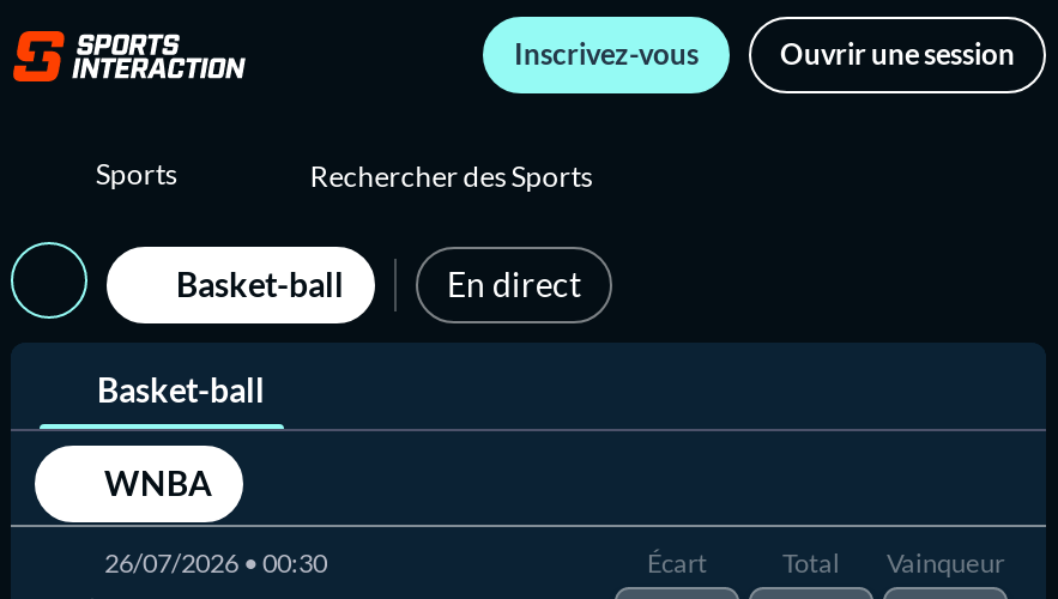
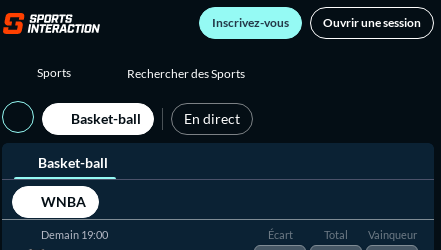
[104,546,327,577] 26/07/2026 • 00:30 -> [41,228,108,241] Demain 19:00

